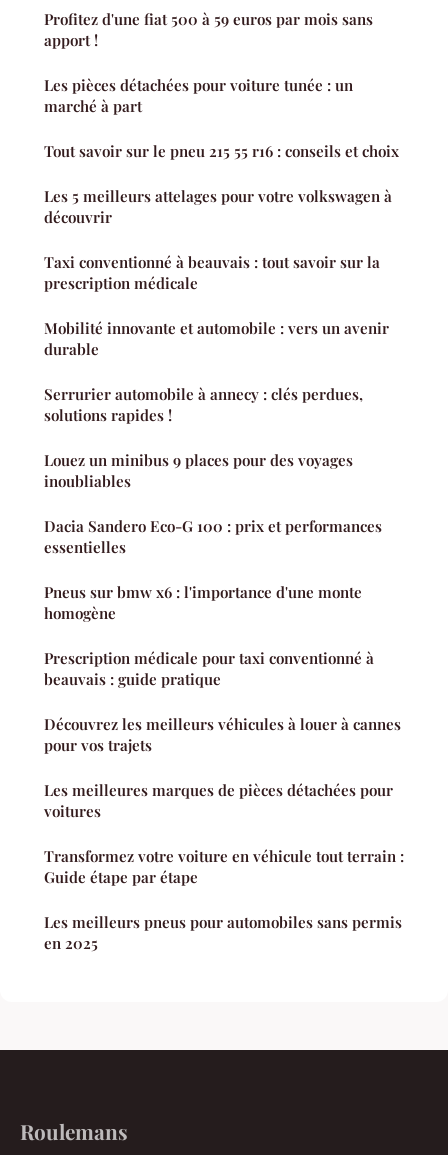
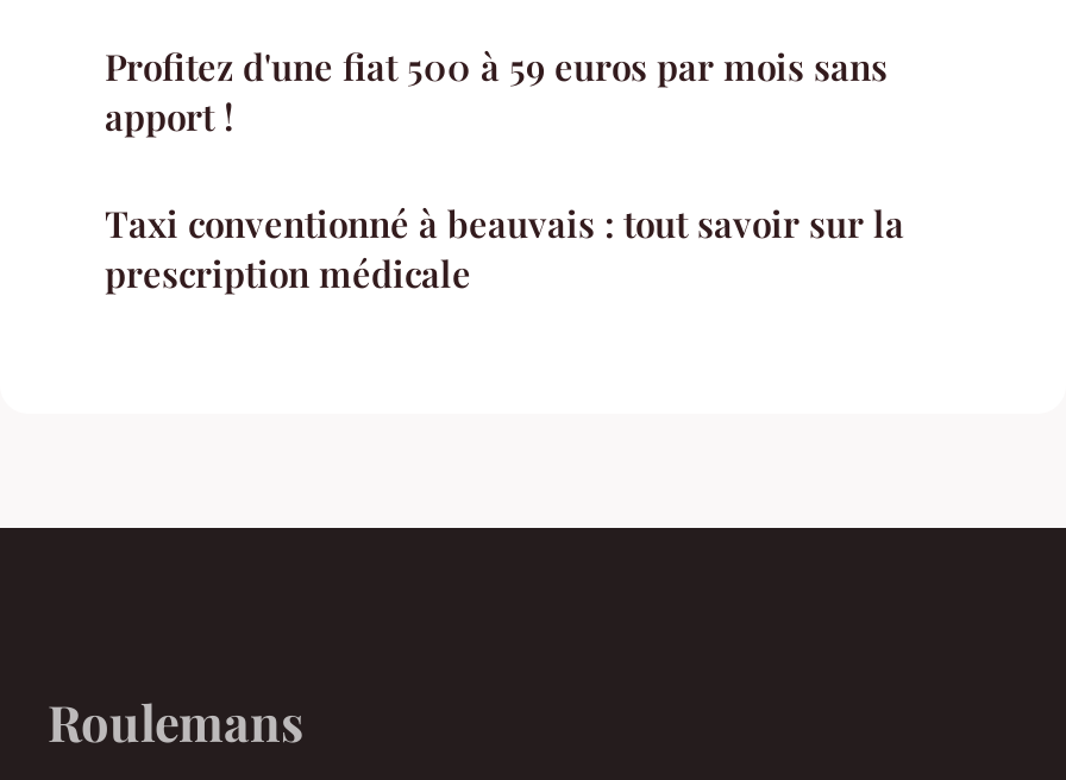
[44,75,399,227] Les pièces détachées pour voiture tunée : un | marché à part | Tout savoir sur le pneu 215 55 r16 : conseils et choix | Les 5 meilleurs attelages pour votre volkswagen à | découvrir -> none
[44,318,404,953] Mobilité innovante et automobile : vers un avenir | durable | Serrurier automobile à annecy : clés perdues, | solutions rapides ! | Louez un minibus 9 places pour des voyages | inoubliables | Dacia Sandero Eco-G 100 : prix et performances | essentielles | Pneus sur bmw x6 : l'importance d'une monte | homogène | Prescription médicale pour taxi conventionné à | beauvais : guide pratique | Découvrez les meilleurs véhicules à louer à cannes | pour vos trajets | Les meilleures marques de pièces détachées pour | voitures | Transformez votre voiture en véhicule tout terrain : | Guide étape par étape | Les meilleurs pneus pour automobiles sans permis | en 2025 -> none

